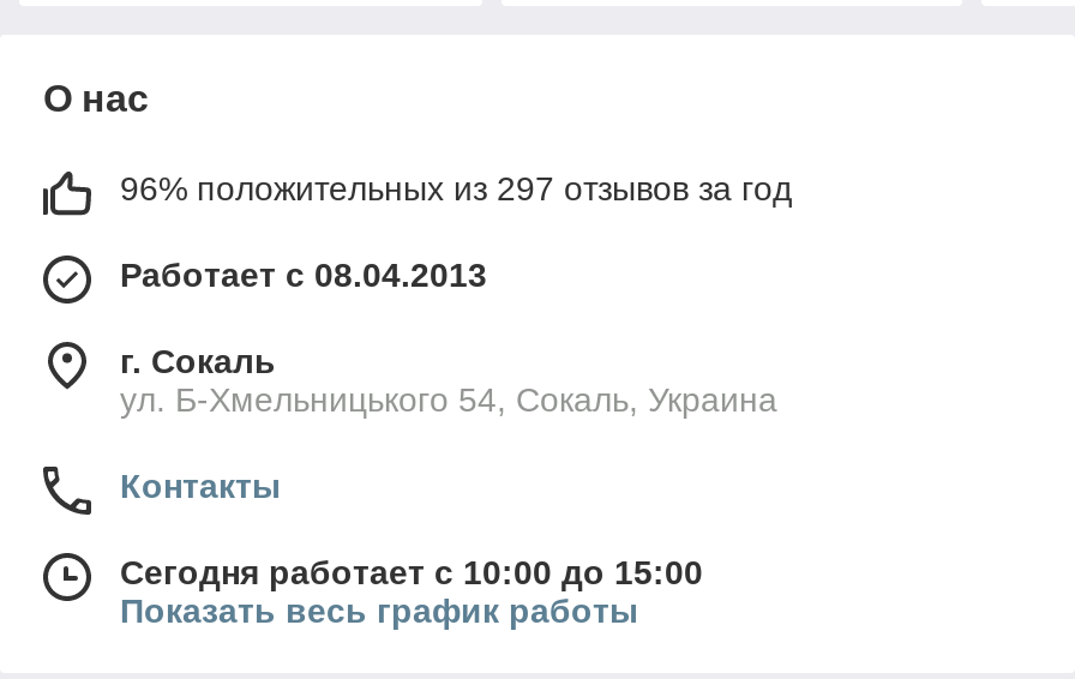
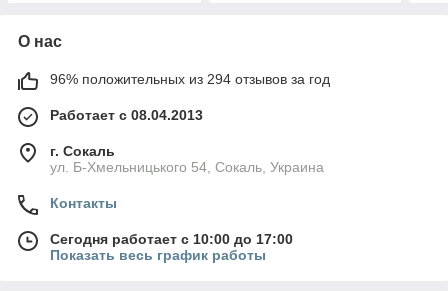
[120,170,792,209] 96% положительных из 297 отзывов за год -> [50,71,330,87] 96% положительных из 294 отзывов за год
[120,554,703,593] Сегодня работает с 10:00 до 15:00 -> [50,231,293,247] Сегодня работает с 10:00 до 17:00

